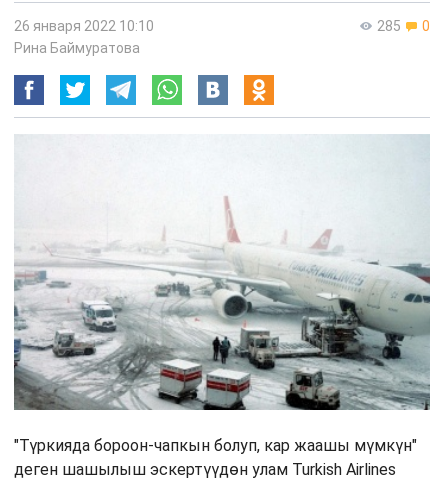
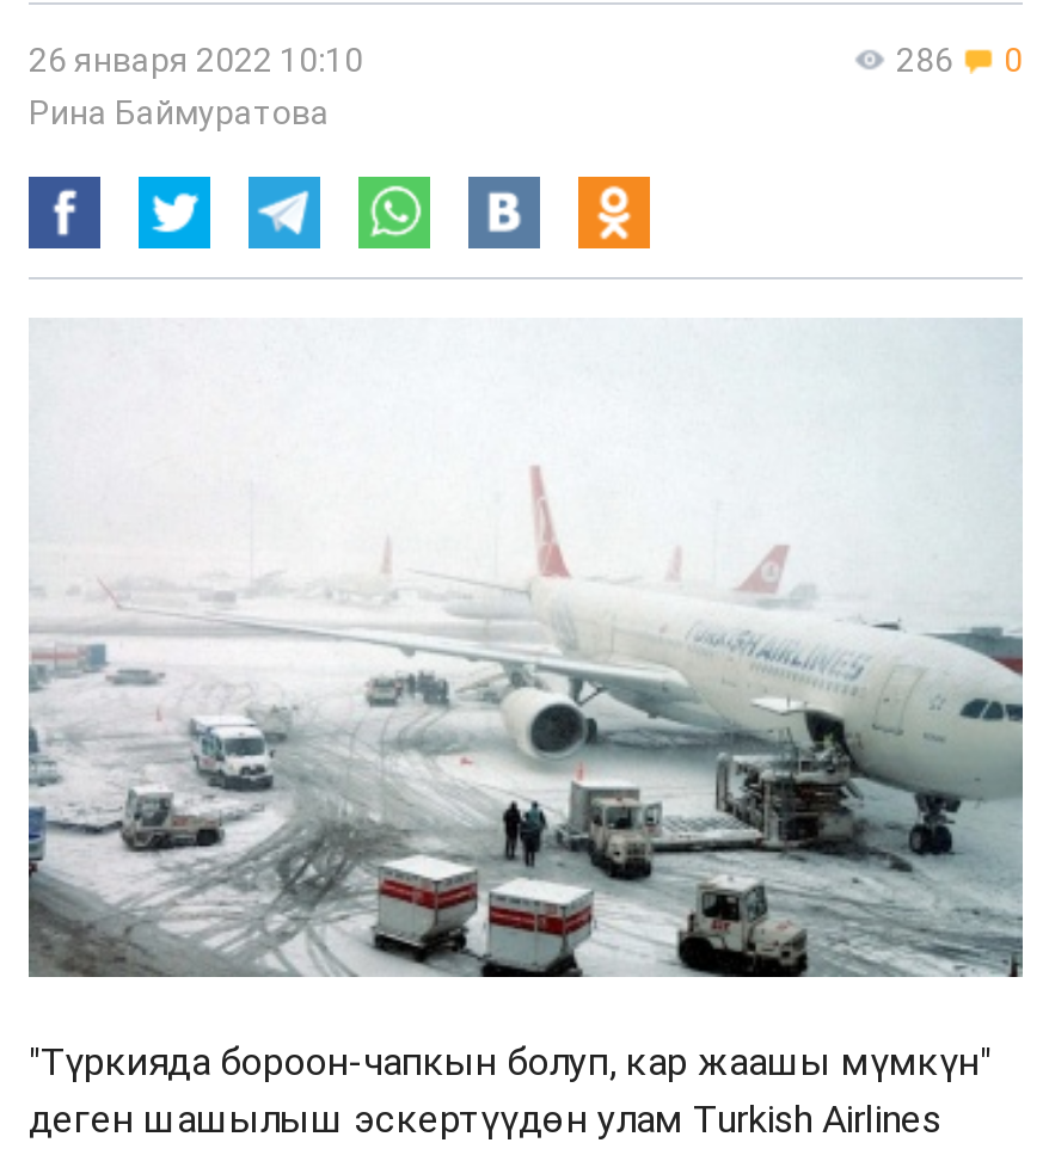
[374,18,430,34] 285 0 -> [889,41,1023,79] 286 0

